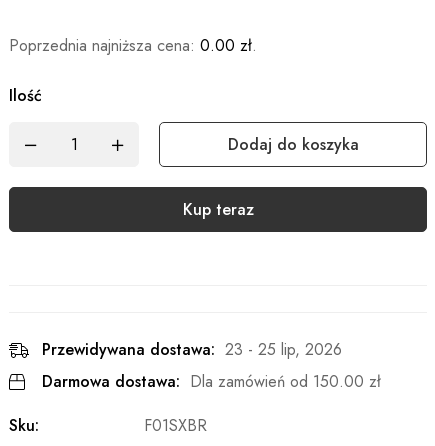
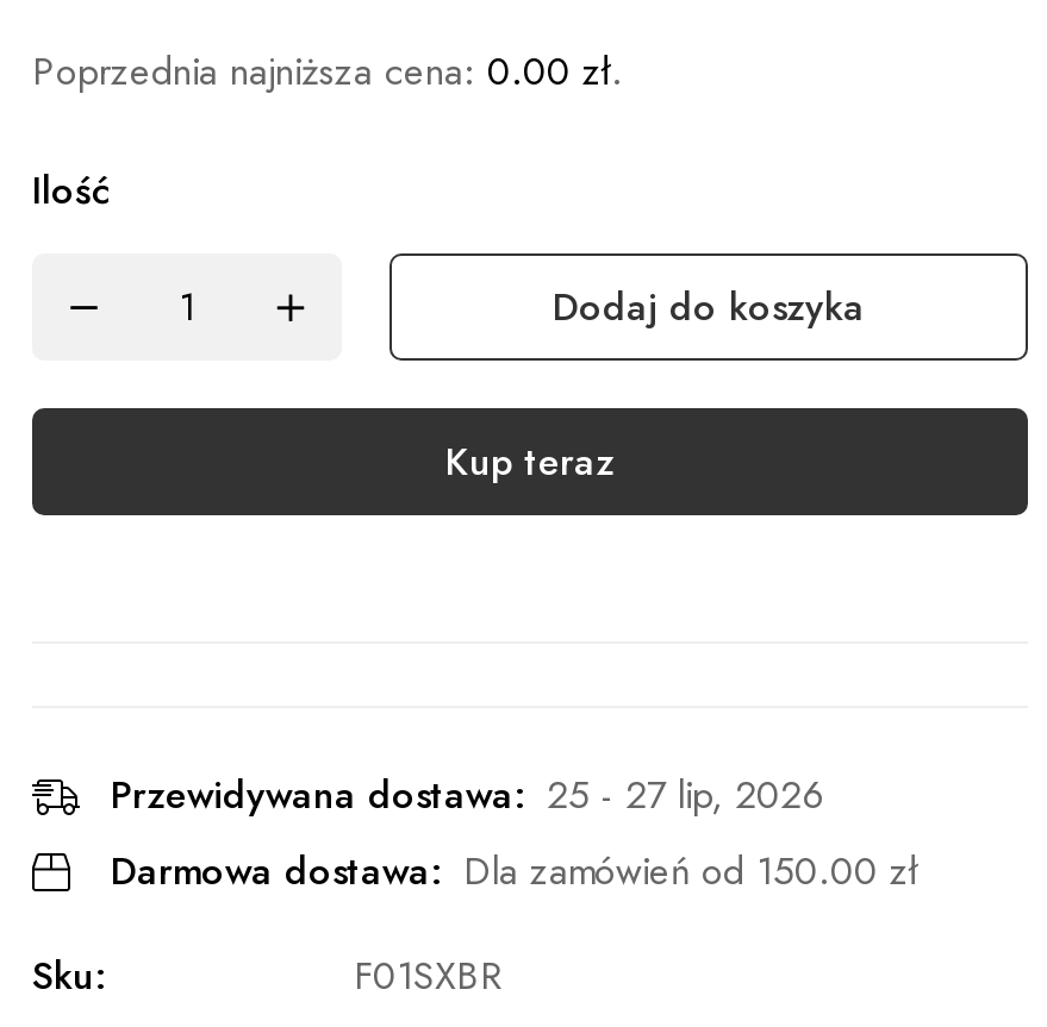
[42,338,342,361] Przewidywana dostawa: 23 - 25 lip, 2026 -> [111,768,823,822] Przewidywana dostawa: 25 - 27 lip, 2026

